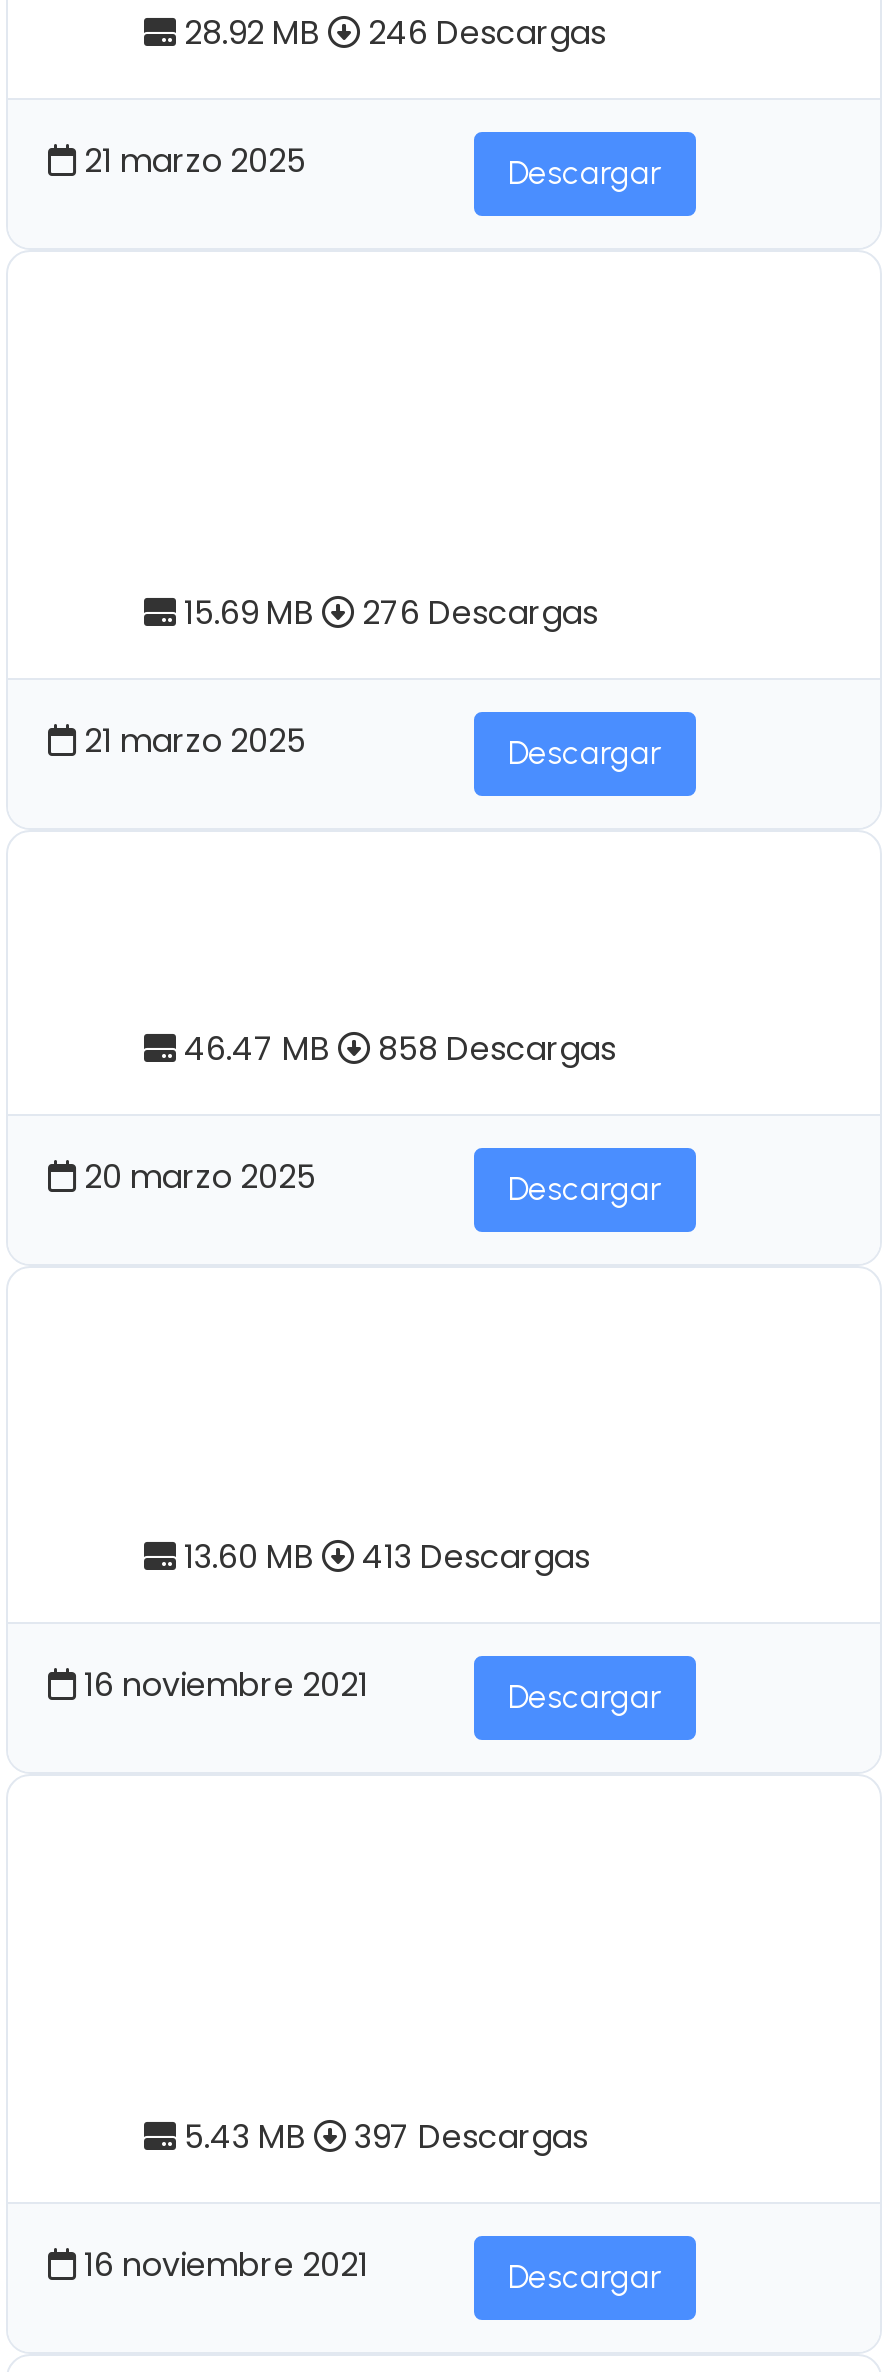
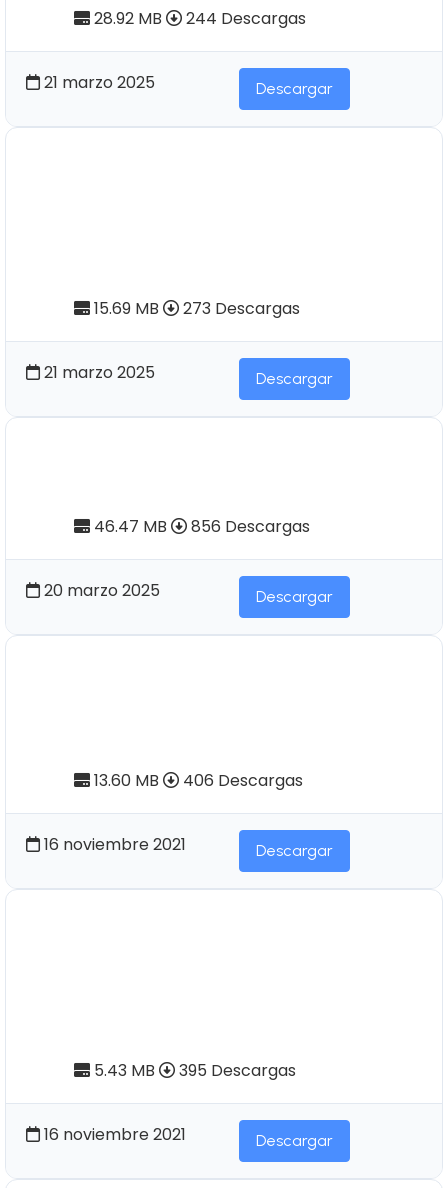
[176,10,606,56] 28.92 MB 246 Descargas -> [90,7,306,30] 28.92 MB 244 Descargas
[176,590,598,636] 15.69 MB 276 Descargas -> [90,297,300,320] 15.69 MB 273 Descargas
[370,1026,616,1072] 858 Descargas -> [187,515,310,538] 856 Descargas
[176,1534,590,1580] 13.60 MB 413 Descargas -> [90,769,303,792] 13.60 MB 406 Descargas
[176,2114,588,2160] 5.43 MB 397 Descargas -> [90,1059,296,1082] 5.43 MB 395 Descargas

